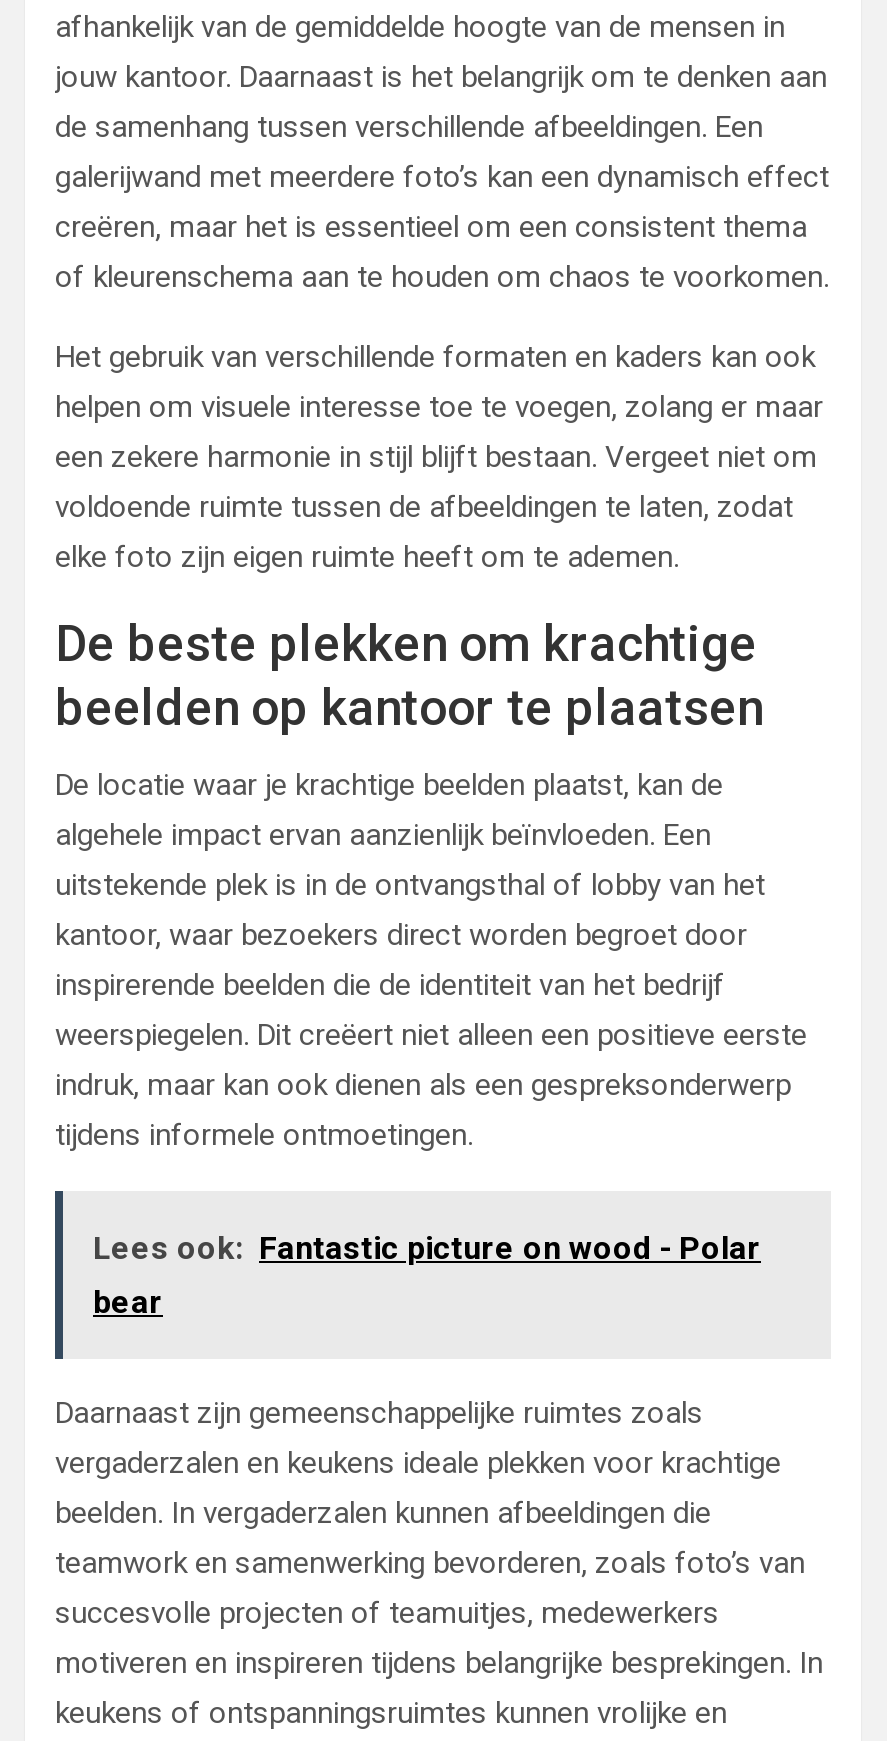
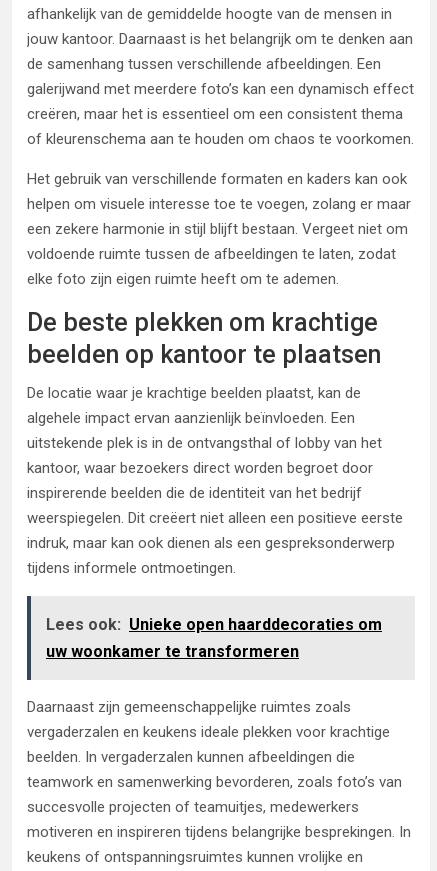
[93,1229,761,1321] Lees ook: Fantastic picture on wood - Polar | bear -> [46,615,382,661] Lees ook: Unieke open haarddecoraties om | uw woonkamer te transformeren

